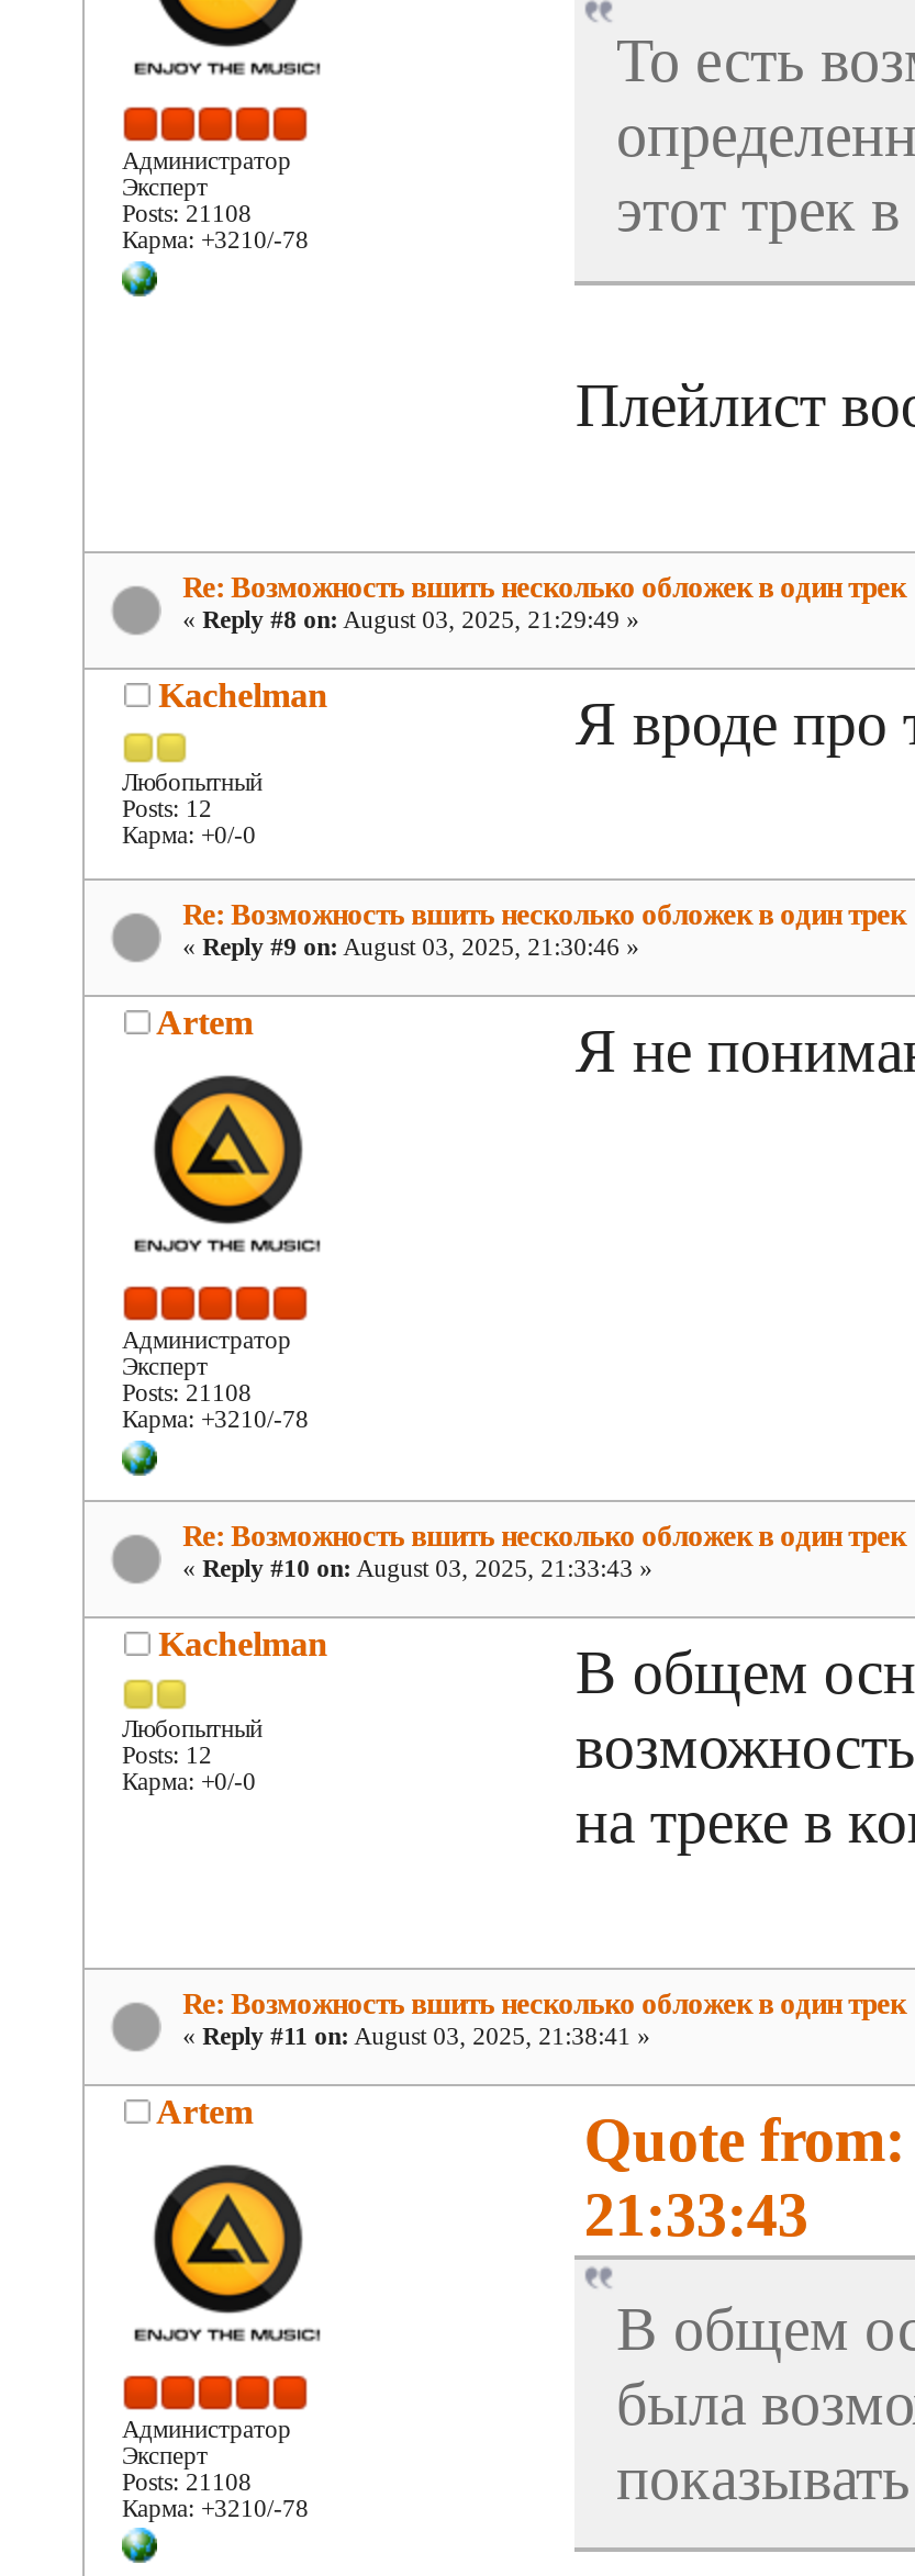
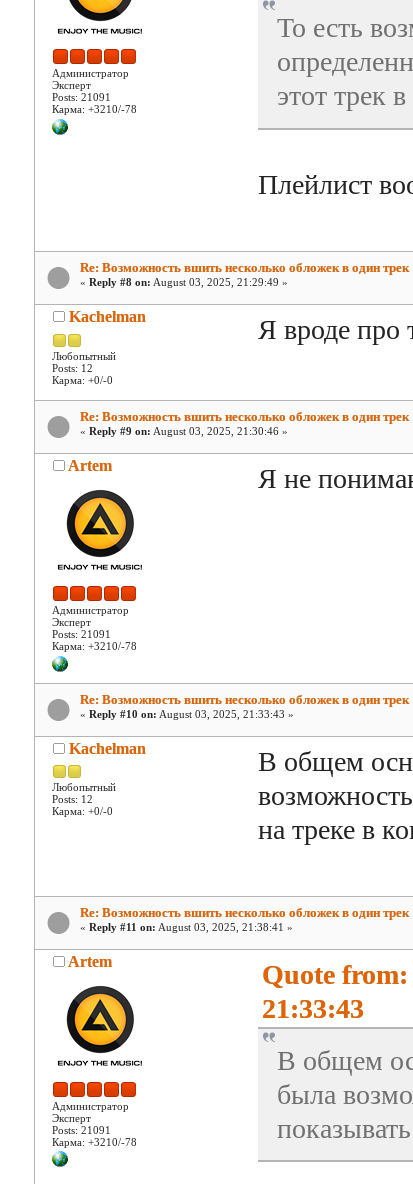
[122,200,252,227] Posts: 21108 -> [52,91,111,103] Posts: 21091
[122,1379,252,1406] Posts: 21108 -> [52,628,111,640] Posts: 21091
[122,2469,252,2495] Posts: 21108 -> [52,1124,111,1136] Posts: 21091

